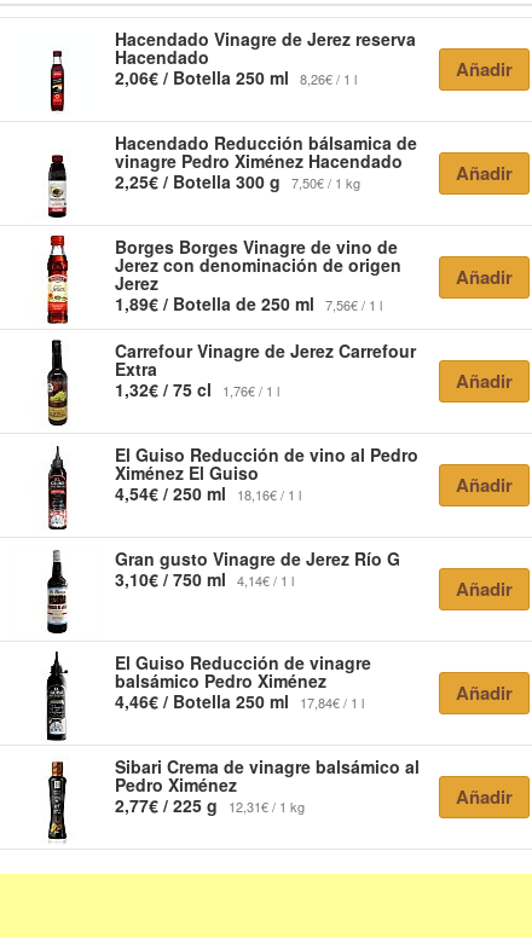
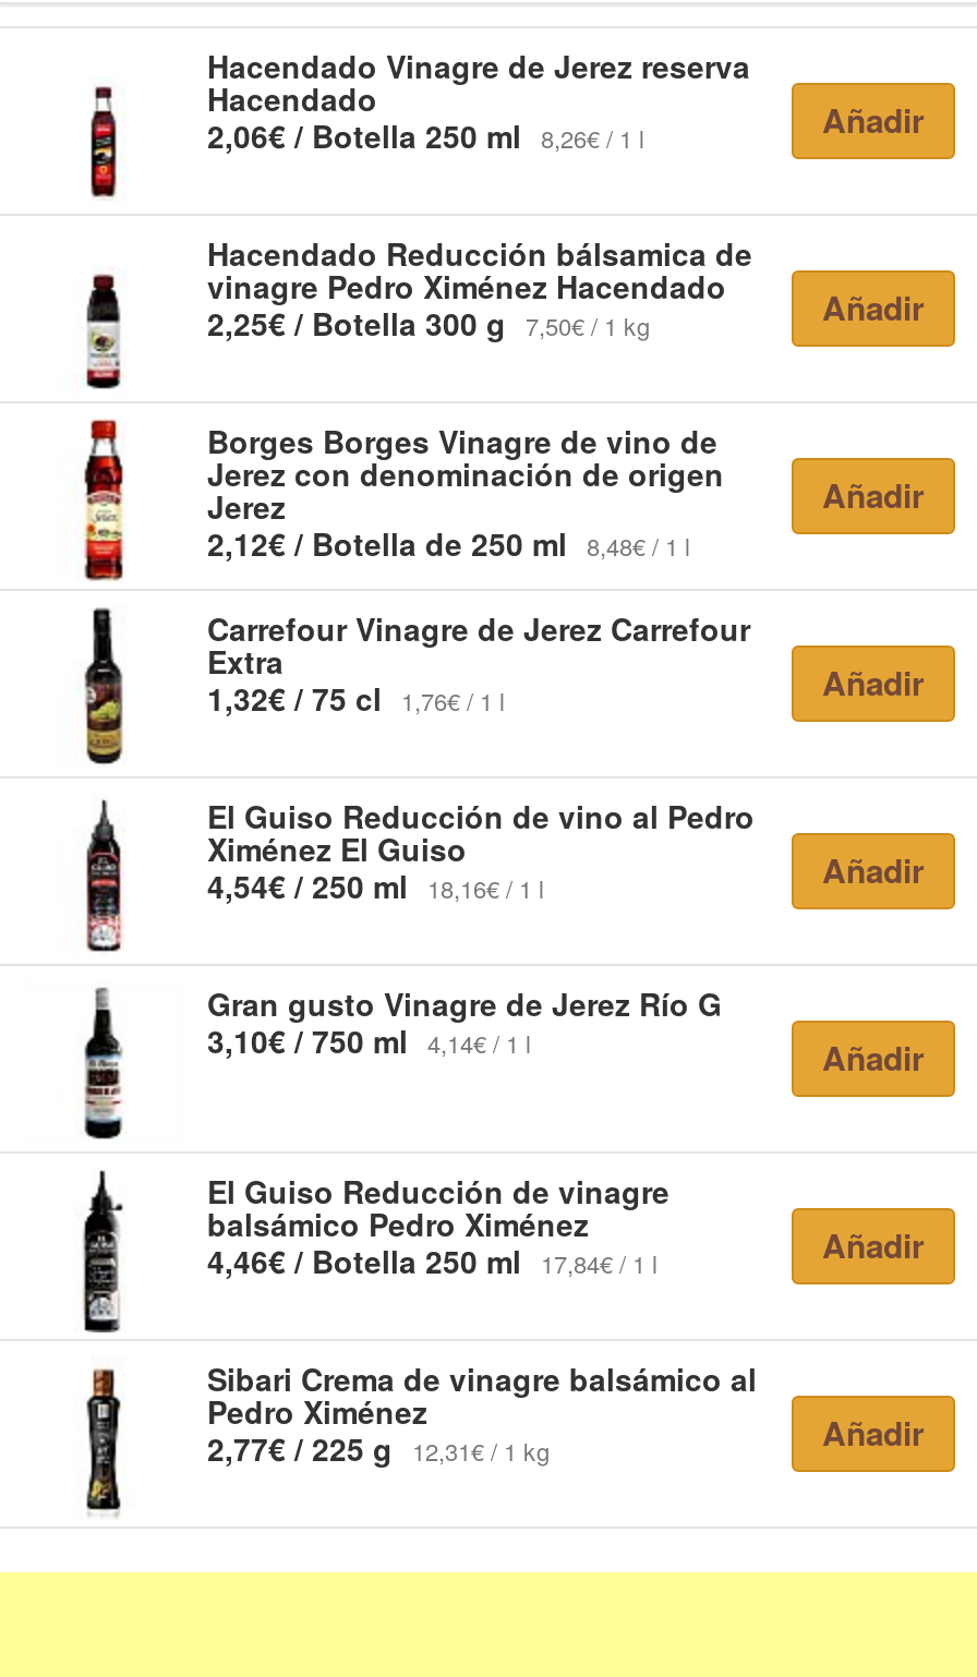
[115,291,382,315] 1,89€ / Botella de 250 ml 7,56€ / 1 l -> [207,521,689,565] 2,12€ / Botella de 250 ml 8,48€ / 1 l

